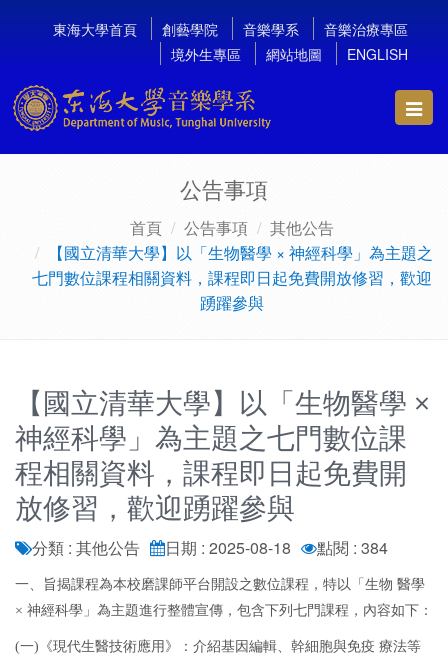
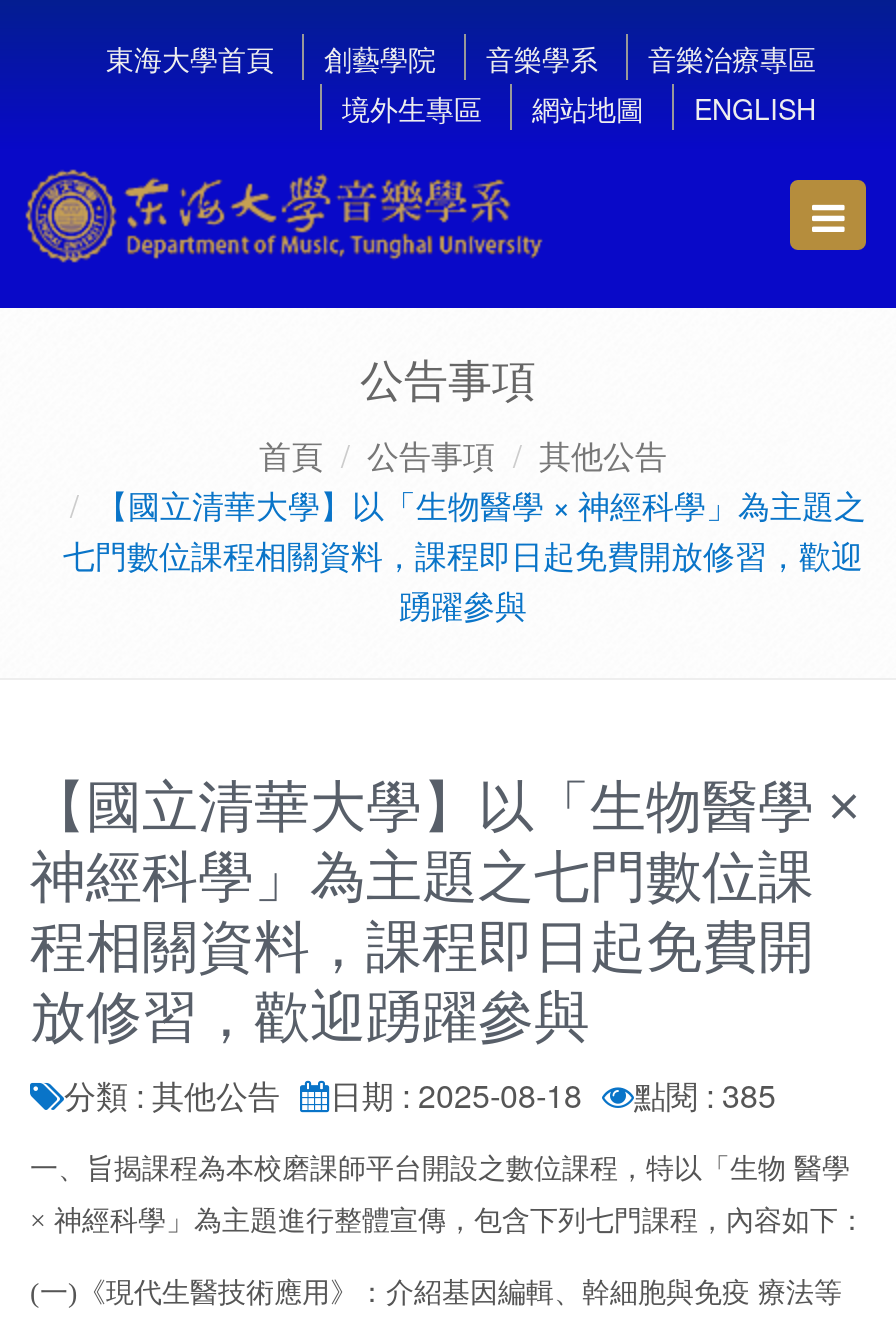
[32,536,388,559] 分類 : 其他公告 日期 : 2025-08-18 點閱 : 384 -> [64,1072,776,1118] 分類 : 其他公告 日期 : 2025-08-18 點閱 : 385

